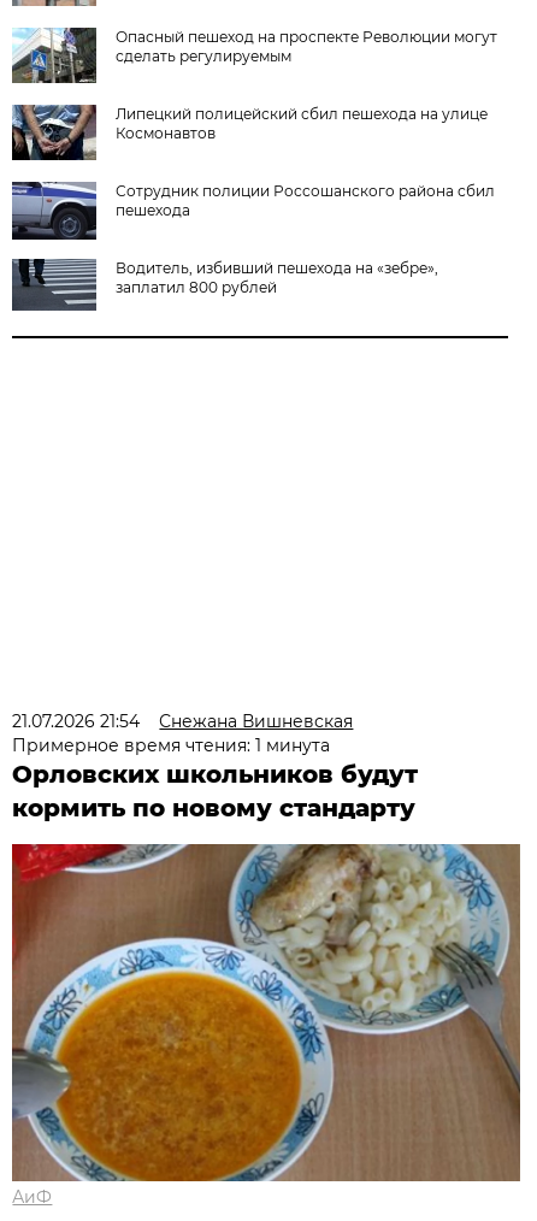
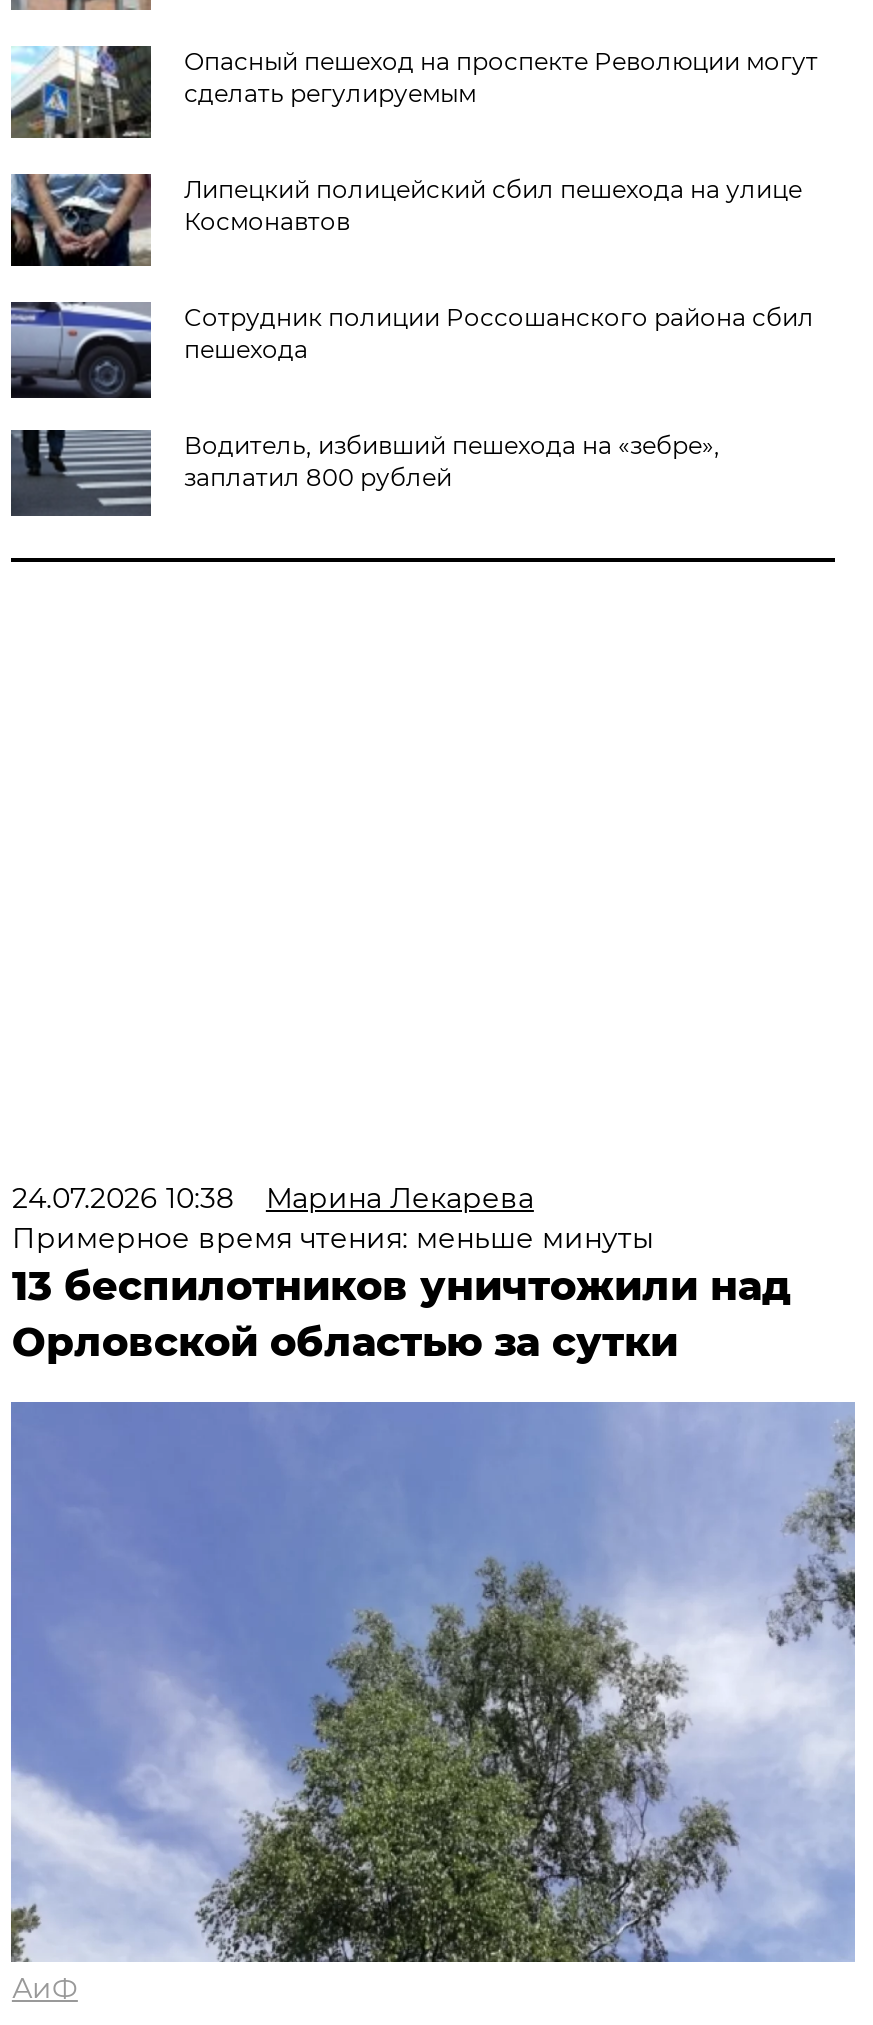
[13,710,418,822] 21.07.2026 21:54 | Снежана Вишневская | Примерное время чтения: 1 минута | Орловских школьников будут | кормить по новому стандарту -> [12,1180,790,1366] 24.07.2026 10:38 | Марина Лекарева | Примерное время чтения: меньше минуты | 13 беспилотников уничтожили над | Орловской областью за сутки
[11,843,521,1182] [image] -> [9,1400,857,1964] [image]

